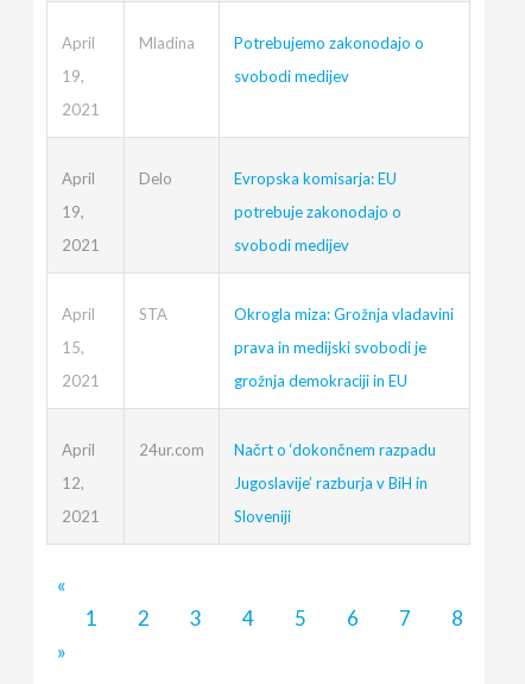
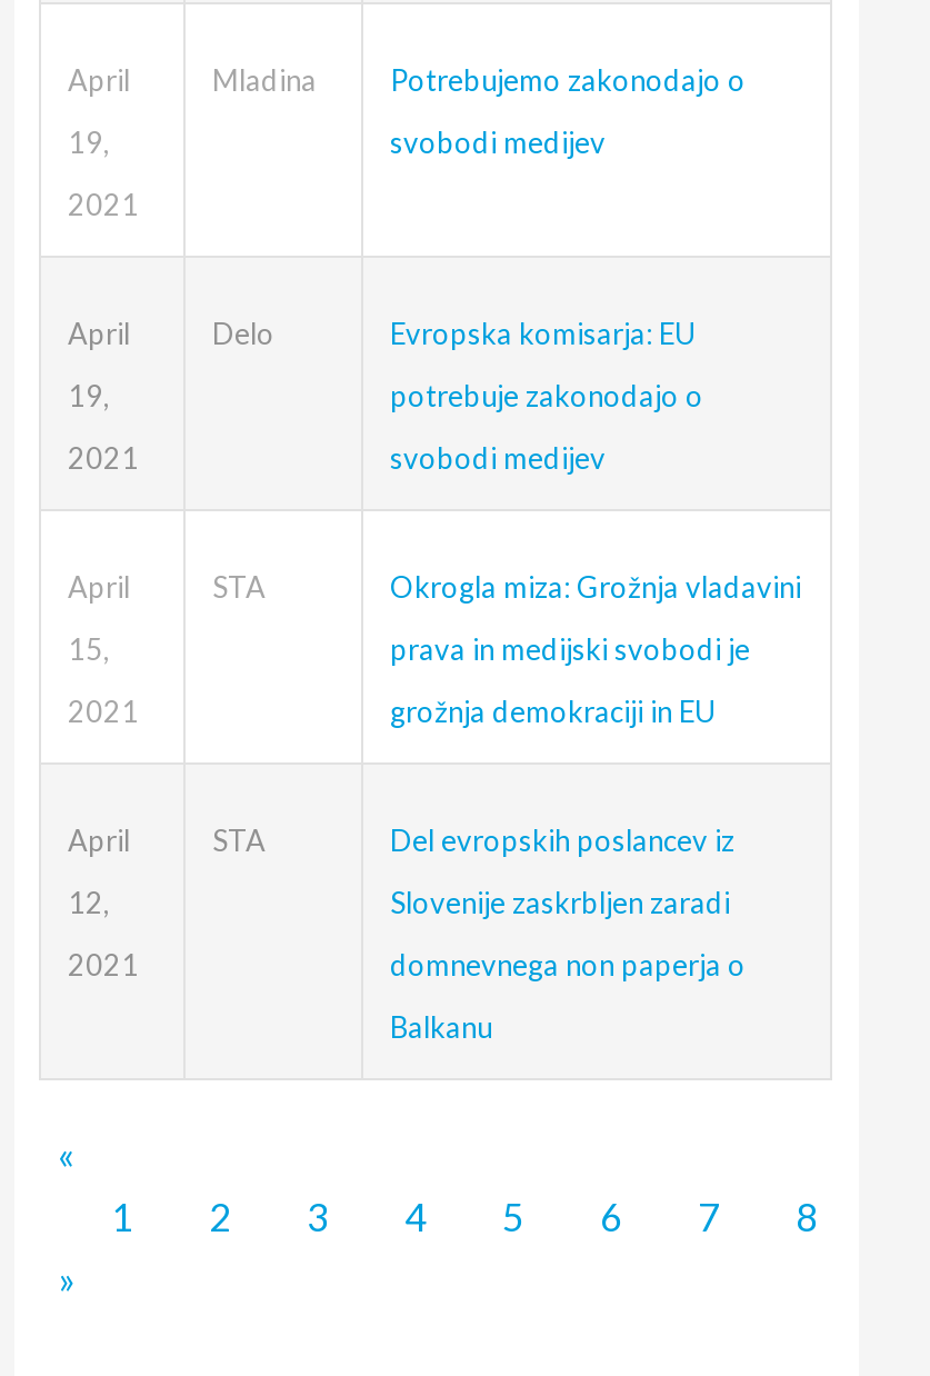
[139,441,436,526] 24ur.com | Načrt o ‘dokončnem razpadu | Jugoslavije’ razburja v BiH in | Sloveniji -> [212,823,746,1046] STA | Del evropskih poslancev iz | Slovenije zaskrbljen zaradi | domnevnega non paperja o | Balkanu

